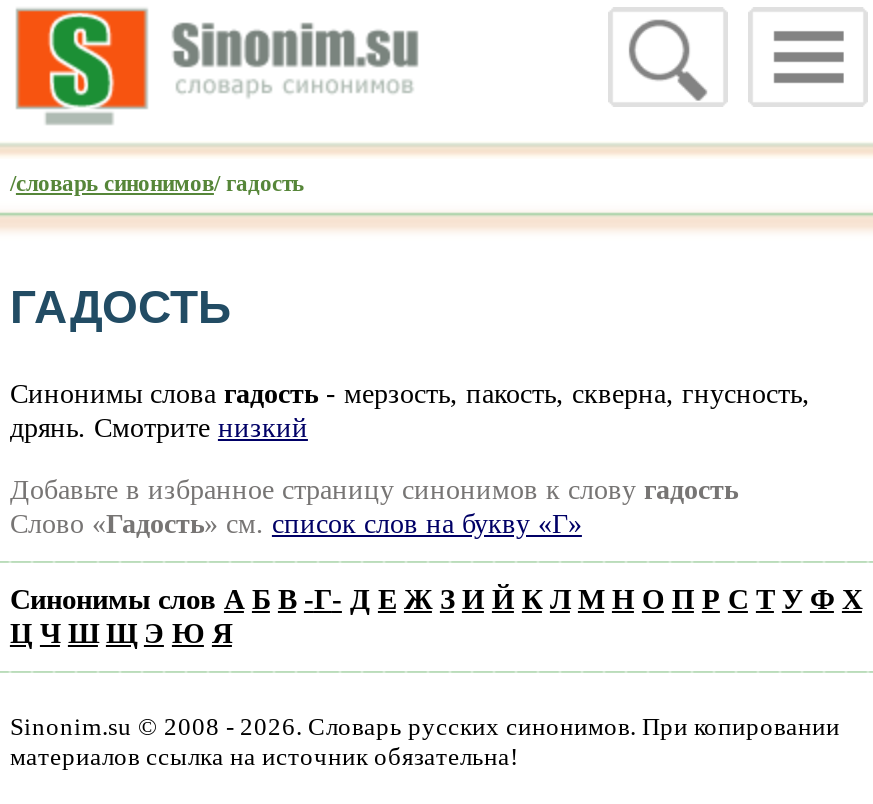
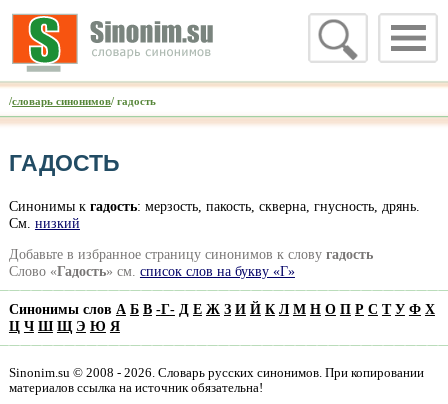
[10,377,810,443] Синонимы слова гадость - мерзость, пакость, скверна, гнусность, | дрянь. Смотрите низкий -> [9,198,420,231] Синонимы к гадость: мерзость, пакость, скверна, гнусность, дрянь. | Cм. низкий

